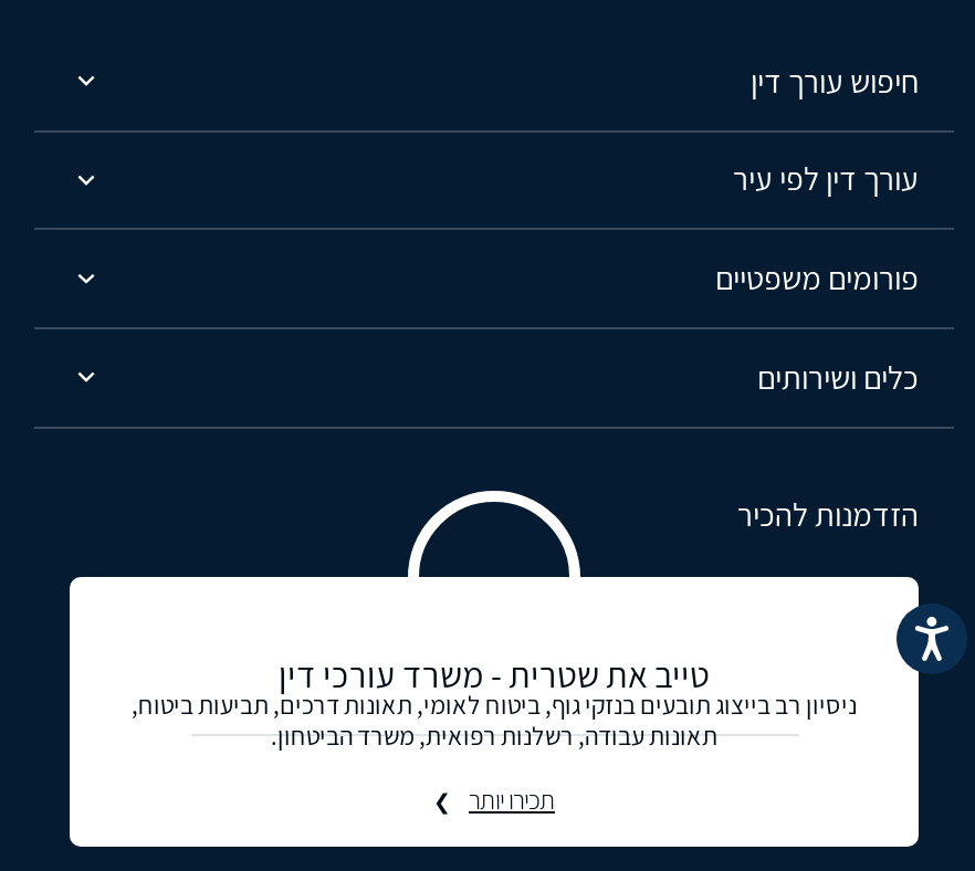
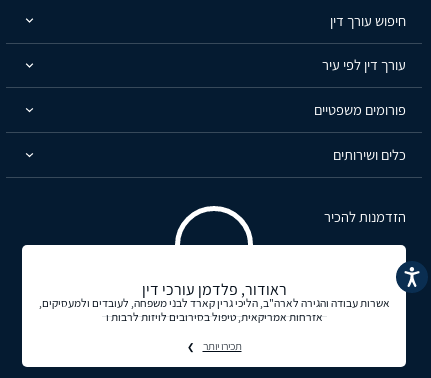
[132,651,857,751] טייב את שטרית - משרד עורכי דין | ניסיון רב בייצוג תובעים בנזקי גוף, ביטוח לאומי, תאונות דרכים, תביעות ביטוח, | תאונות עבודה, רשלנות רפואית, משרד הביטחון. -> [38,279,389,324] ראודור, פלדמן עורכי דין | אשרות עבודה והגירה לארה"ב, הליכי גרין קארד לבני משפחה, לעובדים ולמעסיקים, | אזרחות אמריקאית, טיפול בסירובים לויזות לרבות ו

